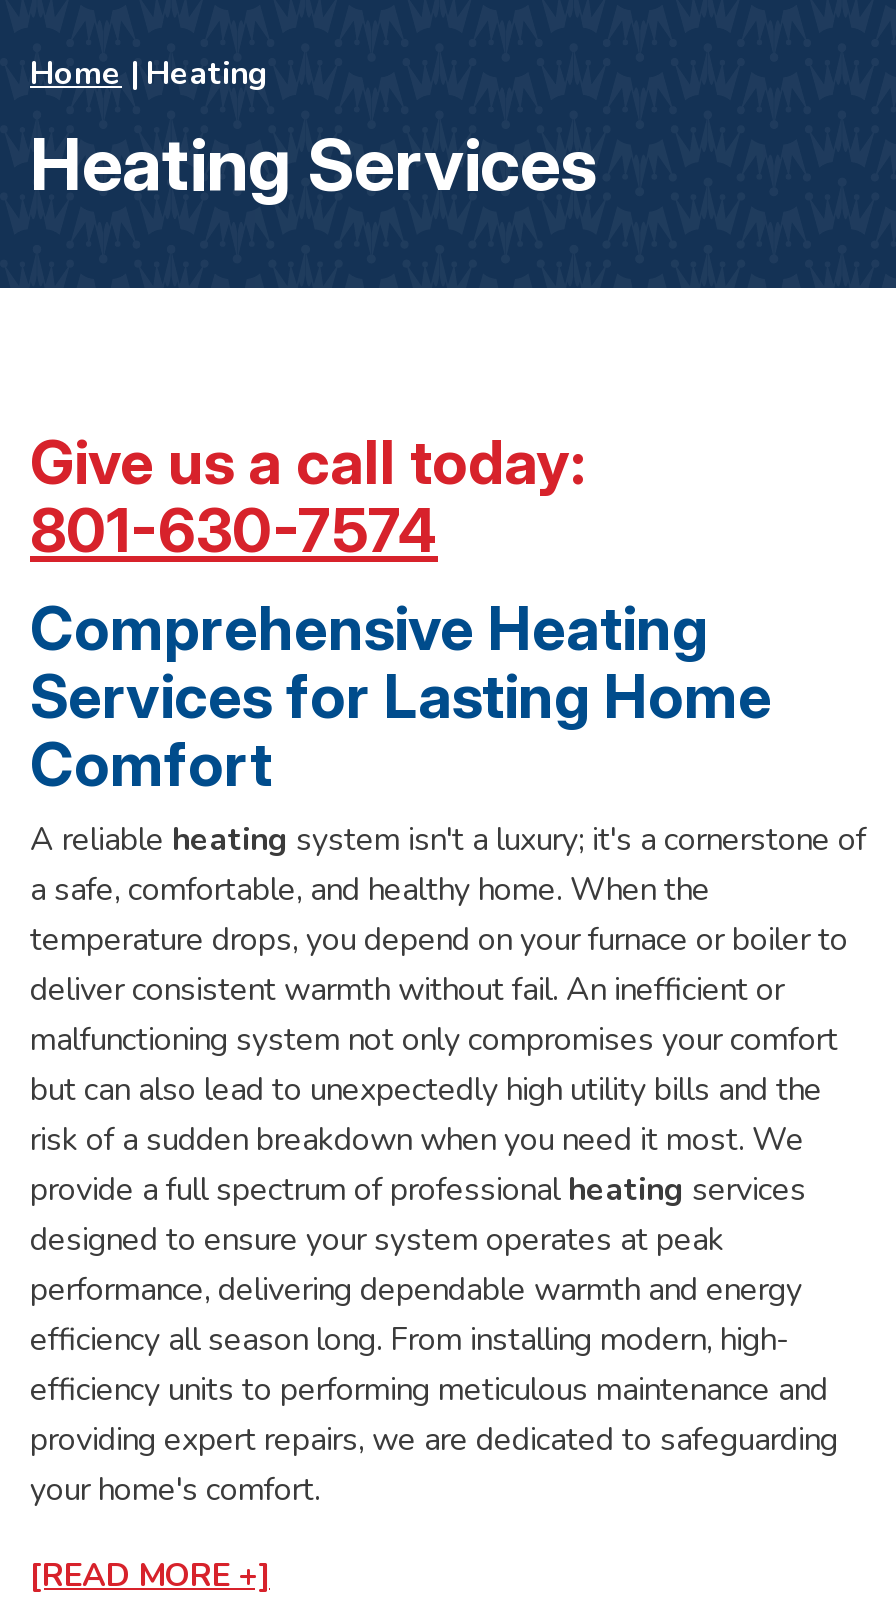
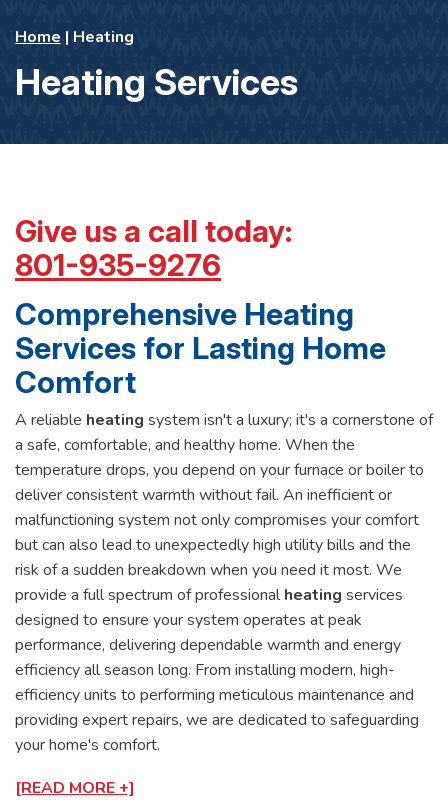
[30,494,438,566] 801-630-7574 -> [15,247,221,283] 801-935-9276

